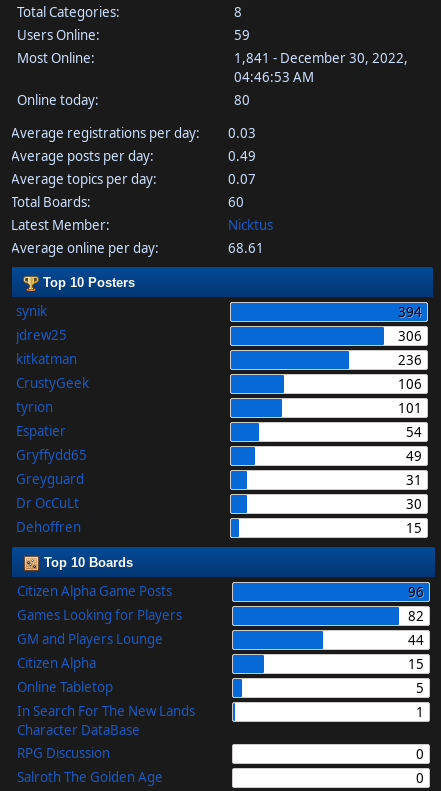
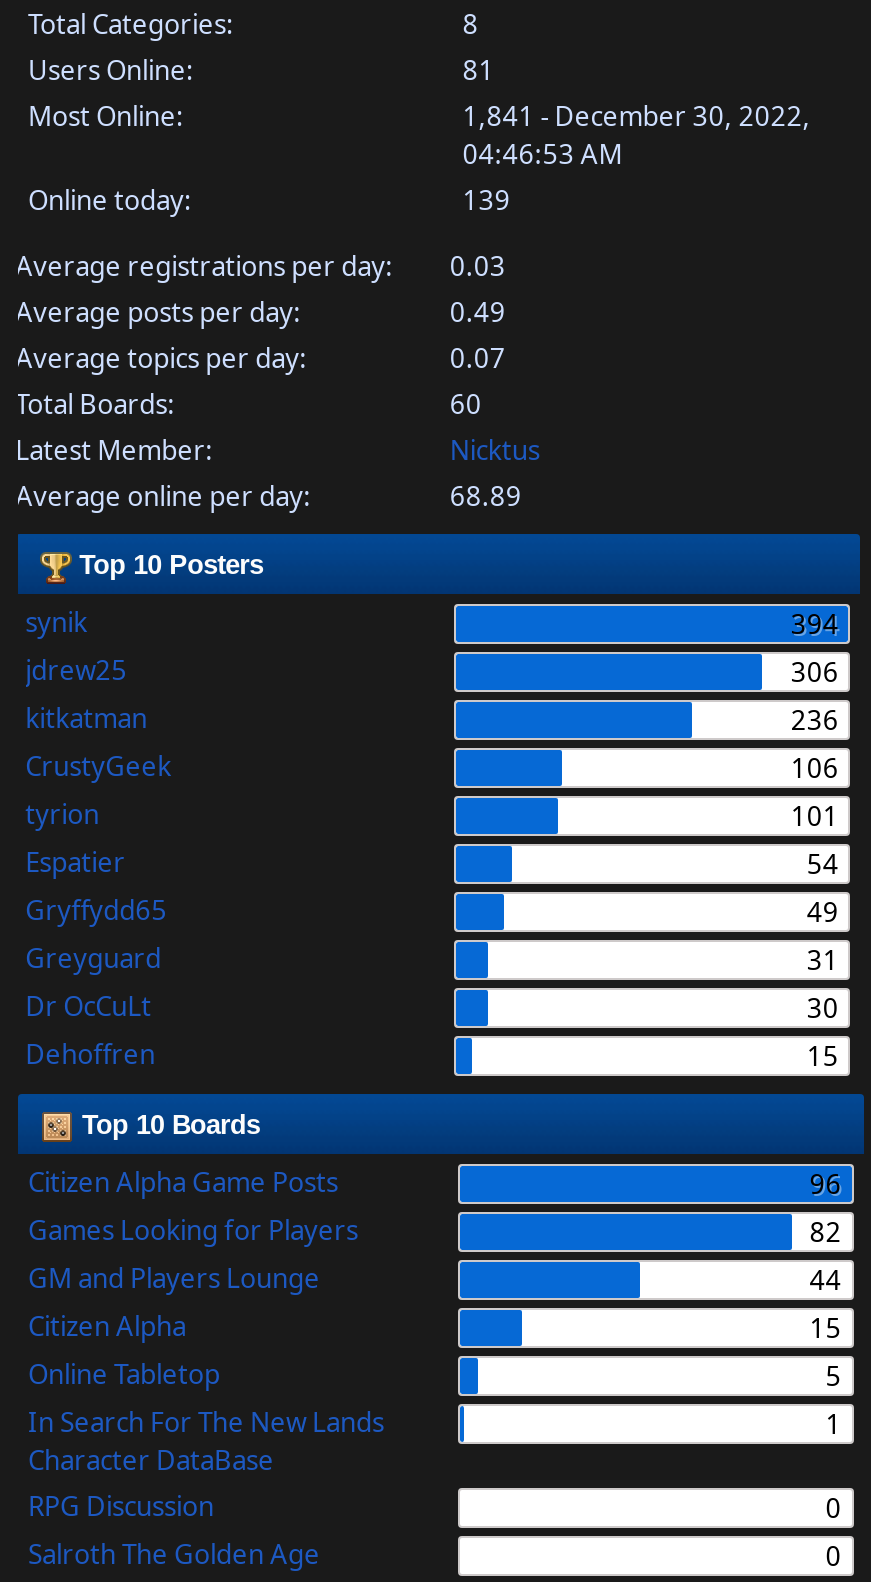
[234,26,250,44] 59 -> [462,52,494,88] 81
[234,91,250,109] 80 -> [462,182,510,218] 139
[228,239,264,257] 68.61 -> [450,478,522,514] 68.89

